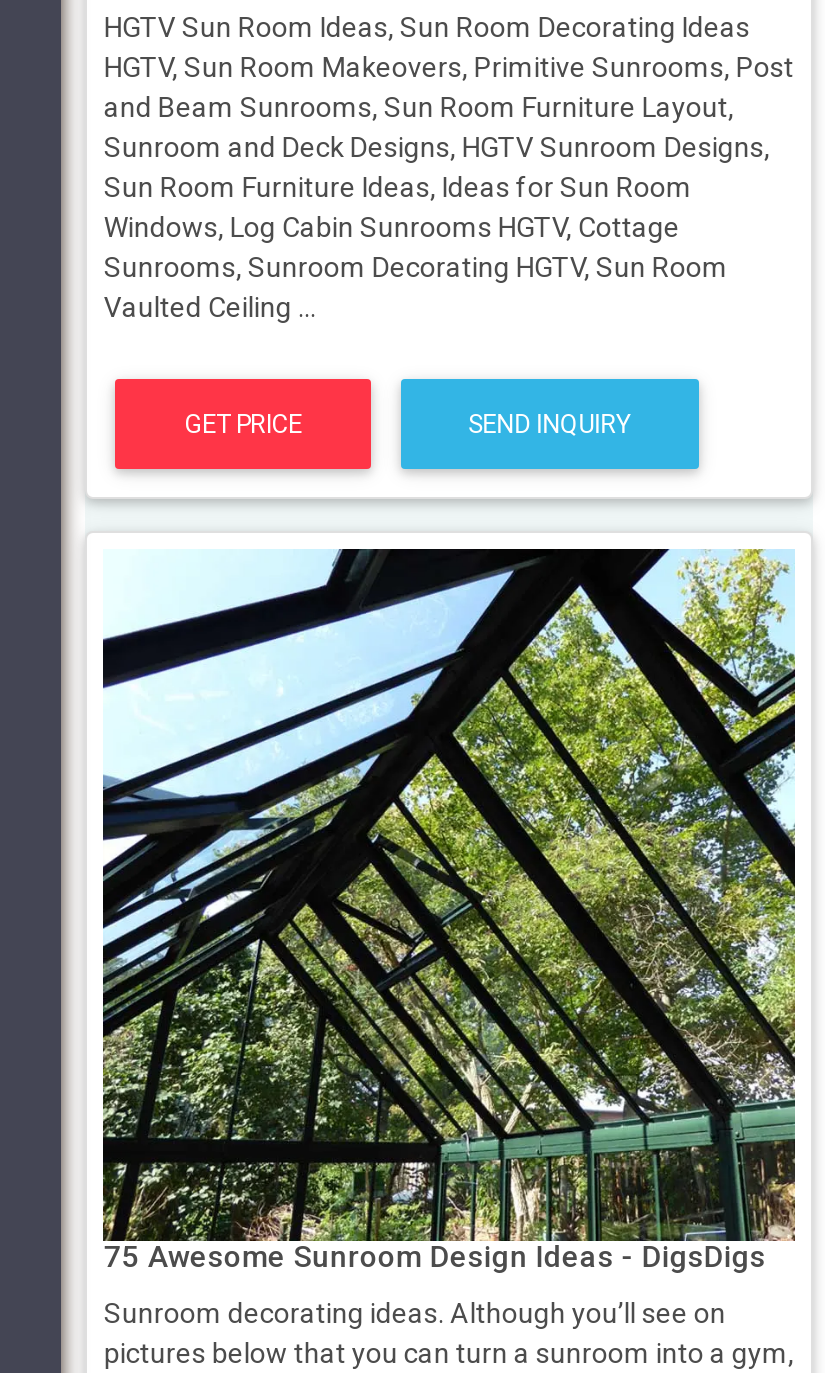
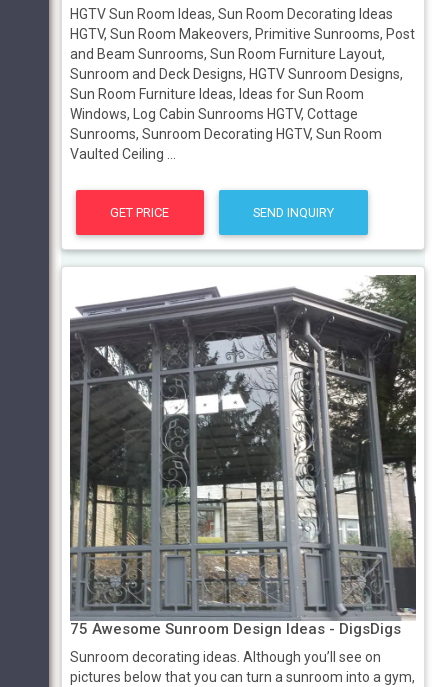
[101,547,797,1241] [image] -> [69,274,417,620] [image]

